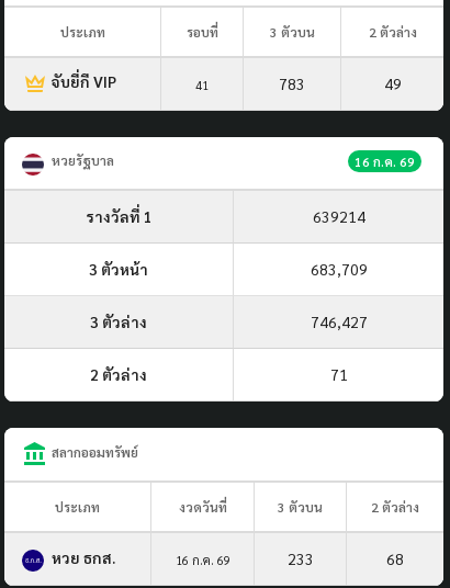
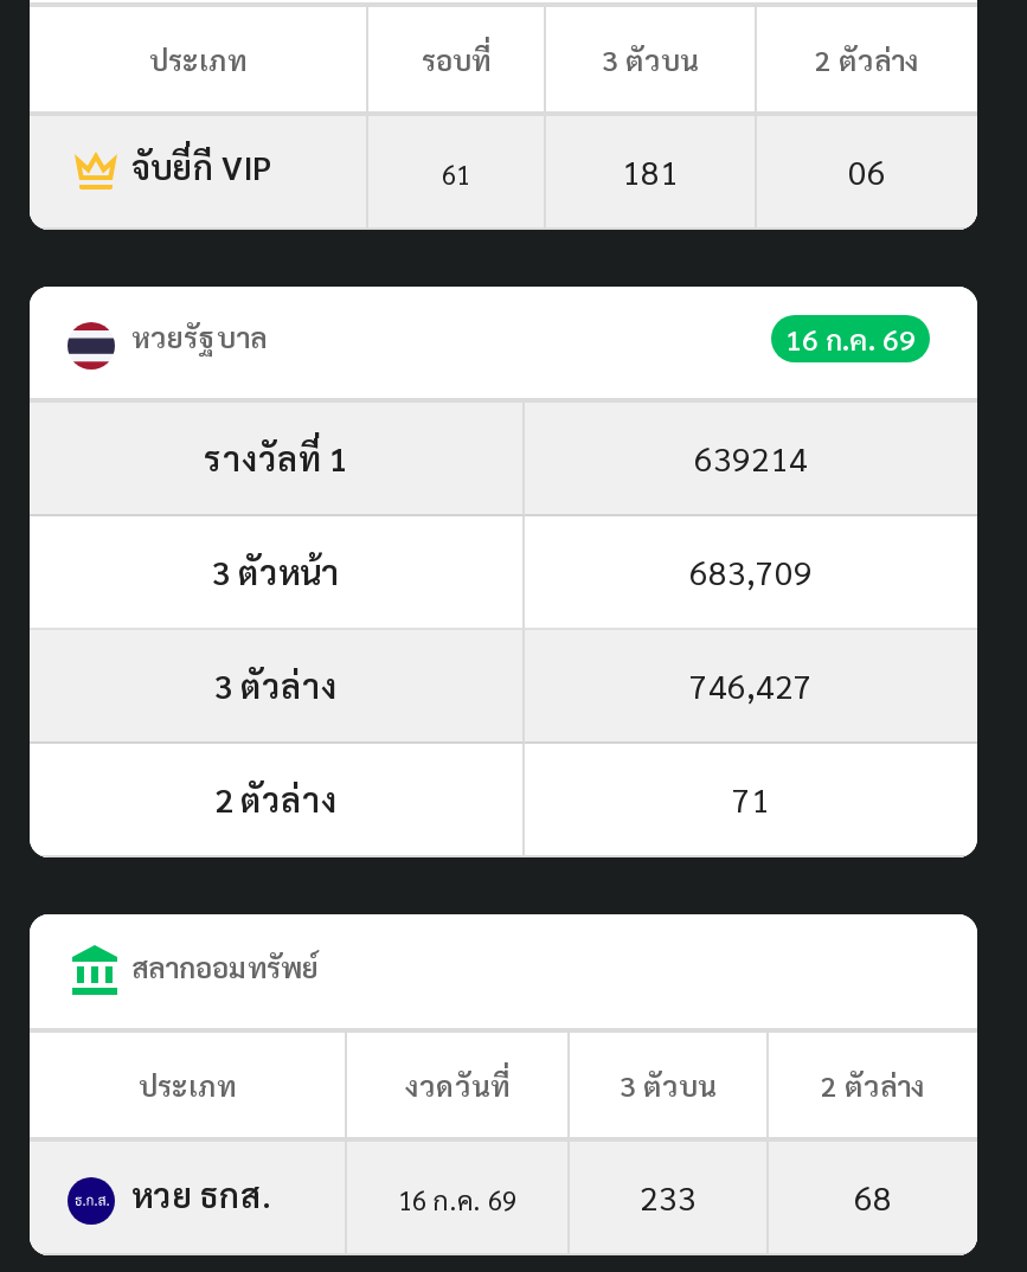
[195,77,209,93] 41 -> [442,156,470,191] 61
[279,73,305,93] 783 -> [622,149,679,191] 181
[384,73,401,93] 49 -> [848,149,886,191] 06

